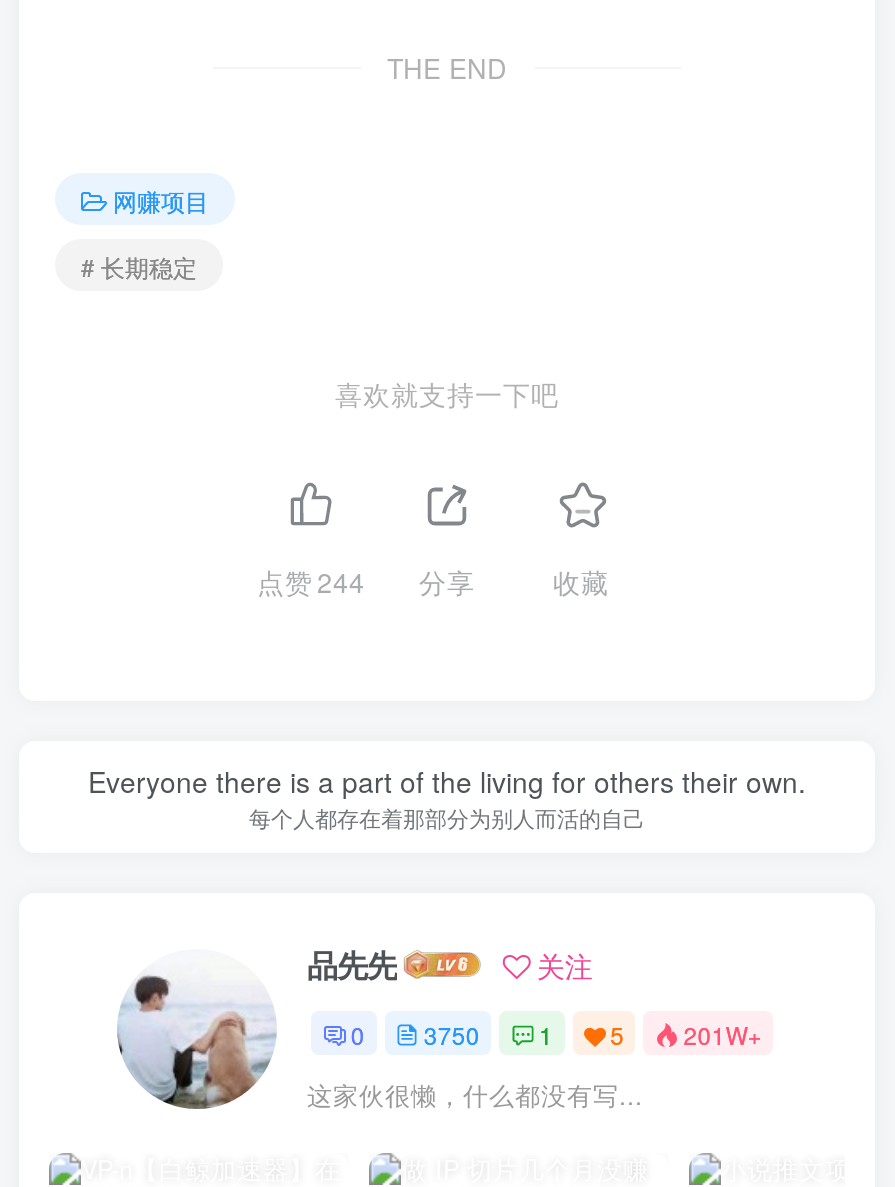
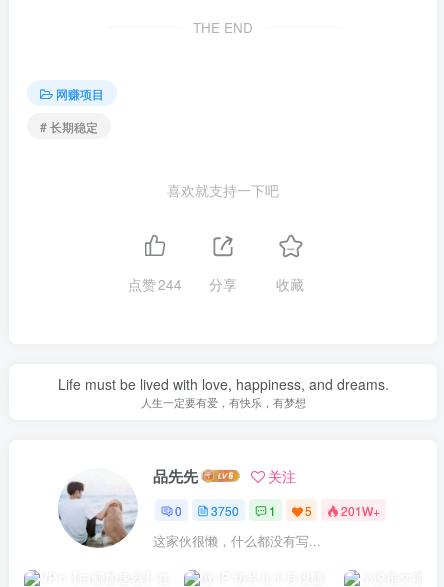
[88,760,806,832] Everyone there is a part of the living for others their own. | 每个人都存在着那部分为别人而活的自己 -> [57,374,388,410] Life must be lived with love, happiness, and dreams. | 人生一定要有爱，有快乐，有梦想

